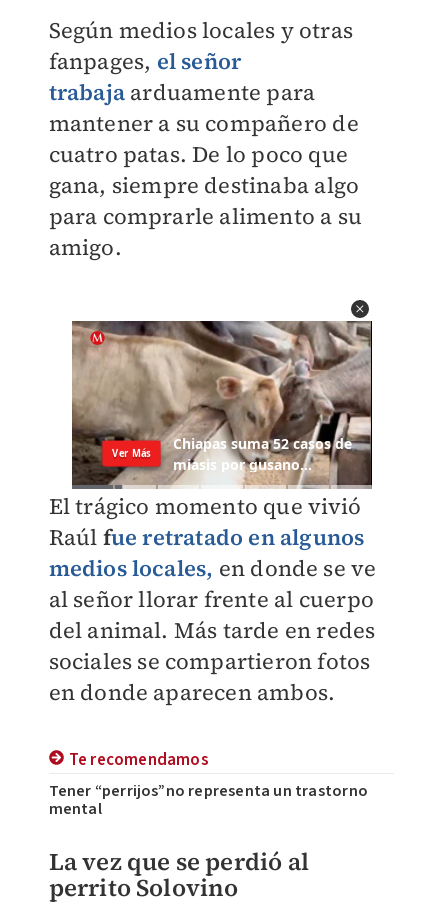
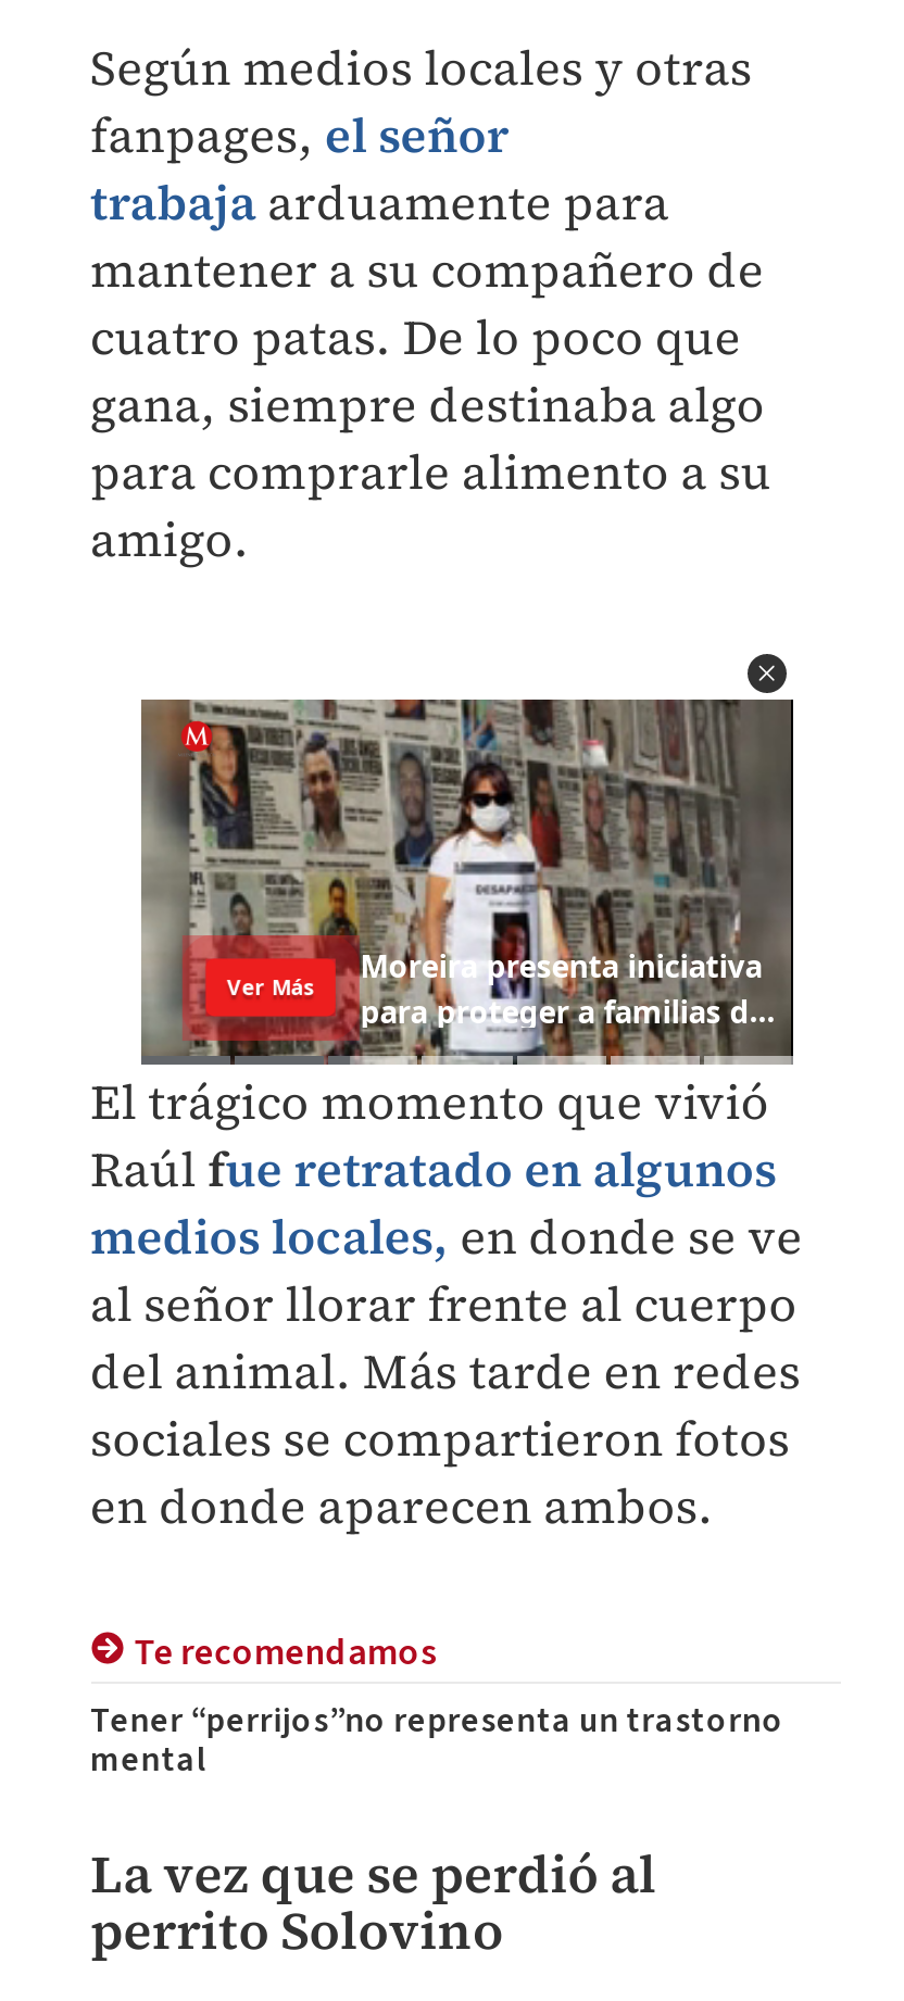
[72,320,372,489] [image] -> [141,697,793,1065] [image]

